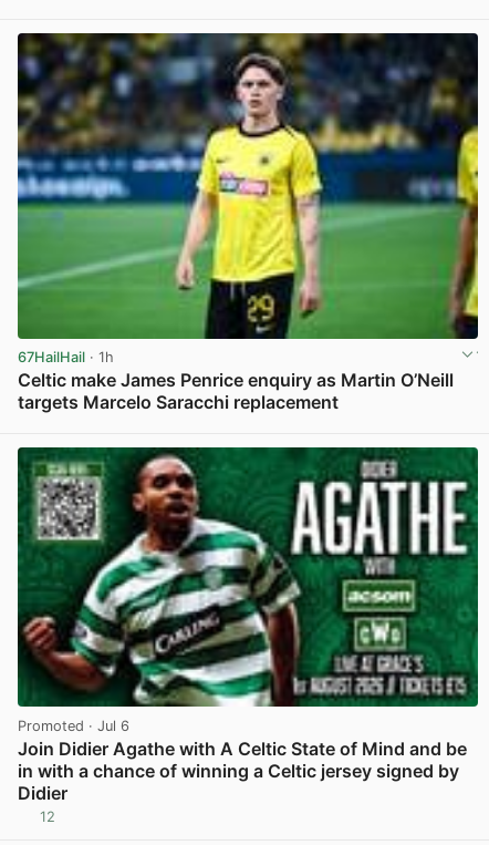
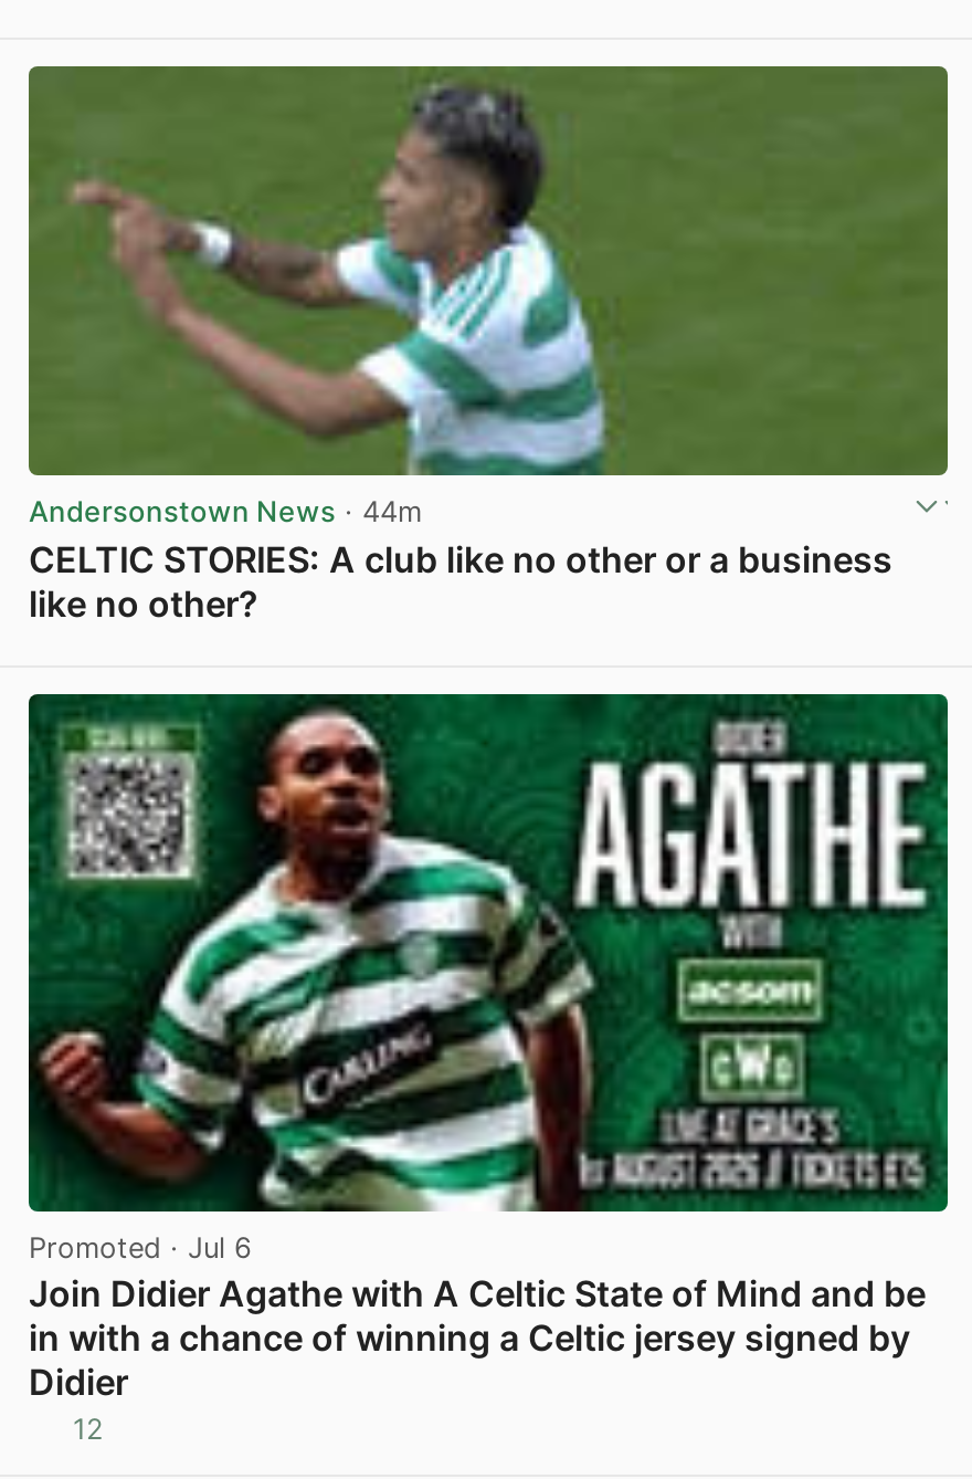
[17,32,479,414] [image] | 67HailHail · 1h | Celtic make James Penrice enquiry as Martin O’Neill | targets Marcelo Saracchi replacement -> [27,64,950,625] [image] | Andersonstown News · 44m | CELTIC STORIES: A club like no other or a business | like no other?

